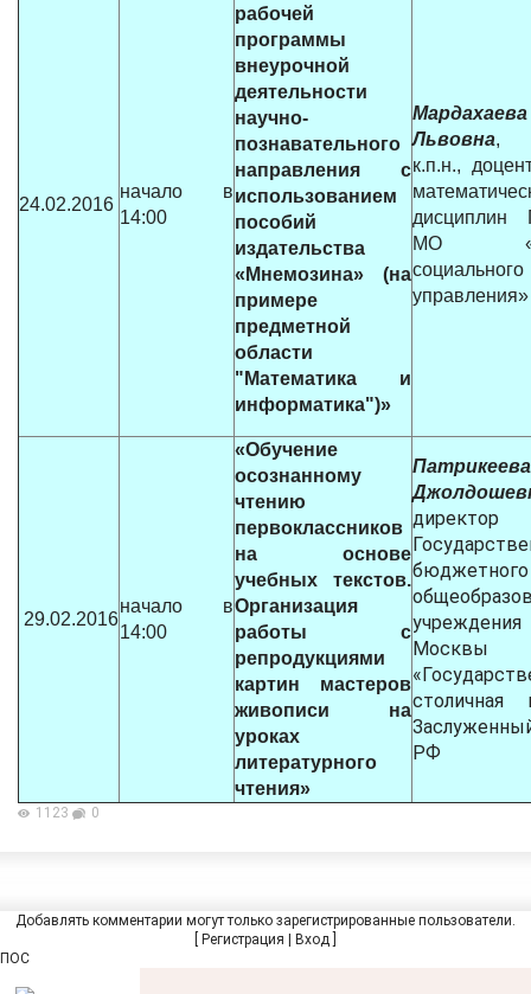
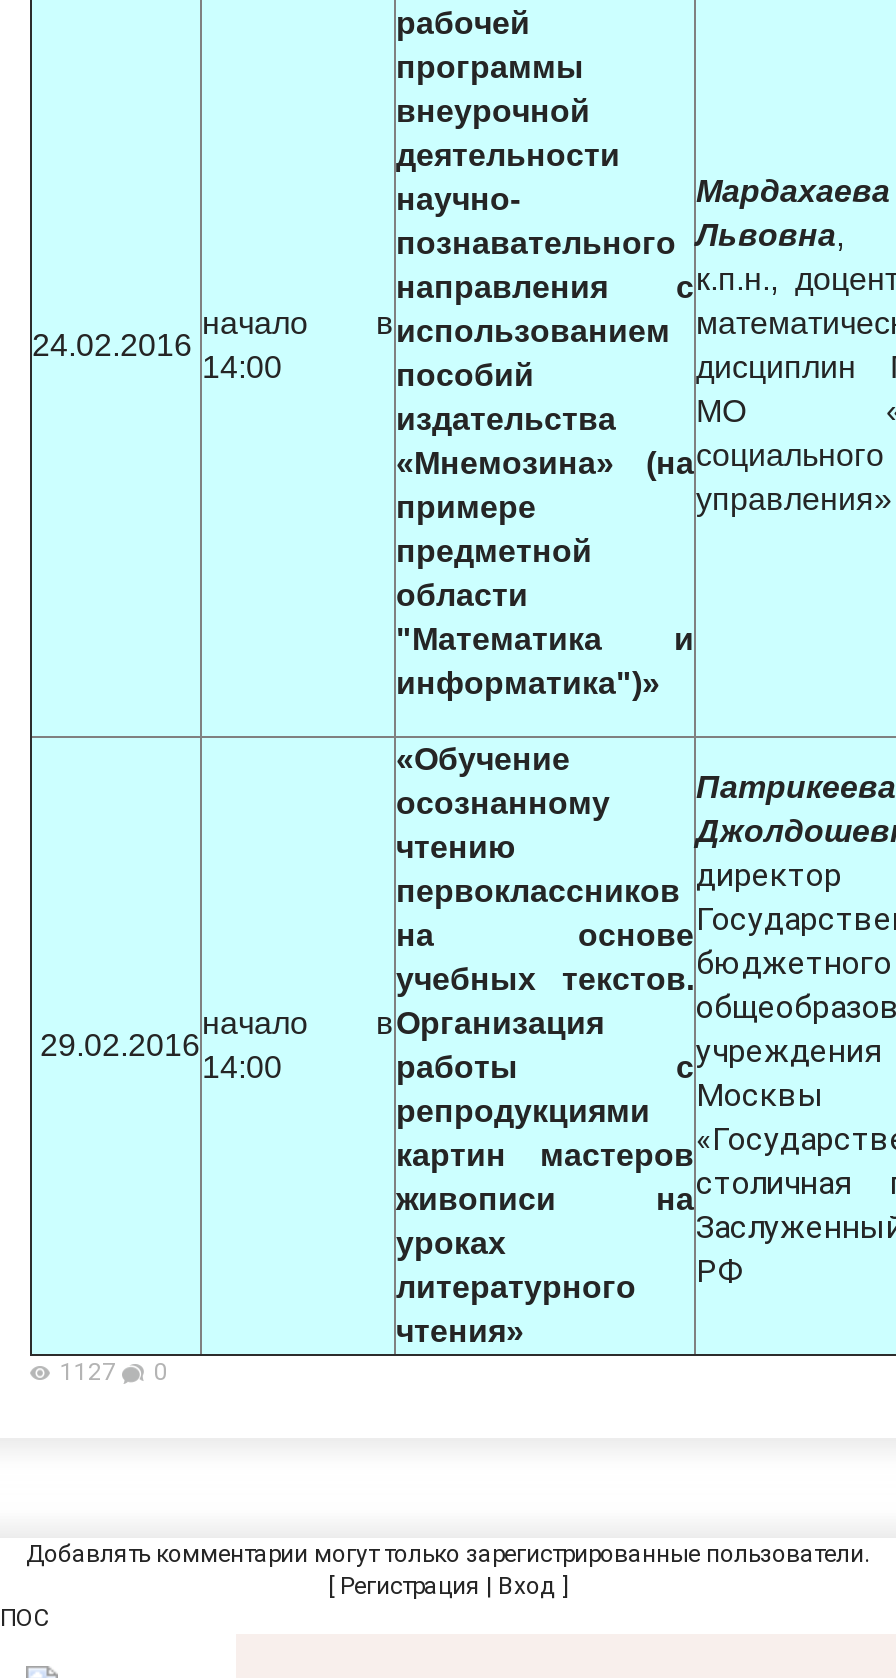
[36,804,100,821] 1123 0 -> [60,1358,168,1386] 1127 0

